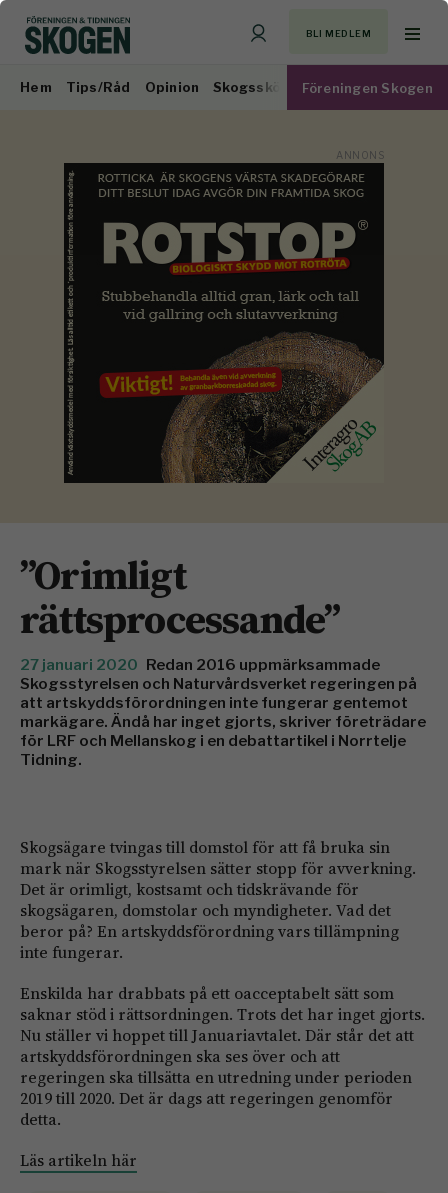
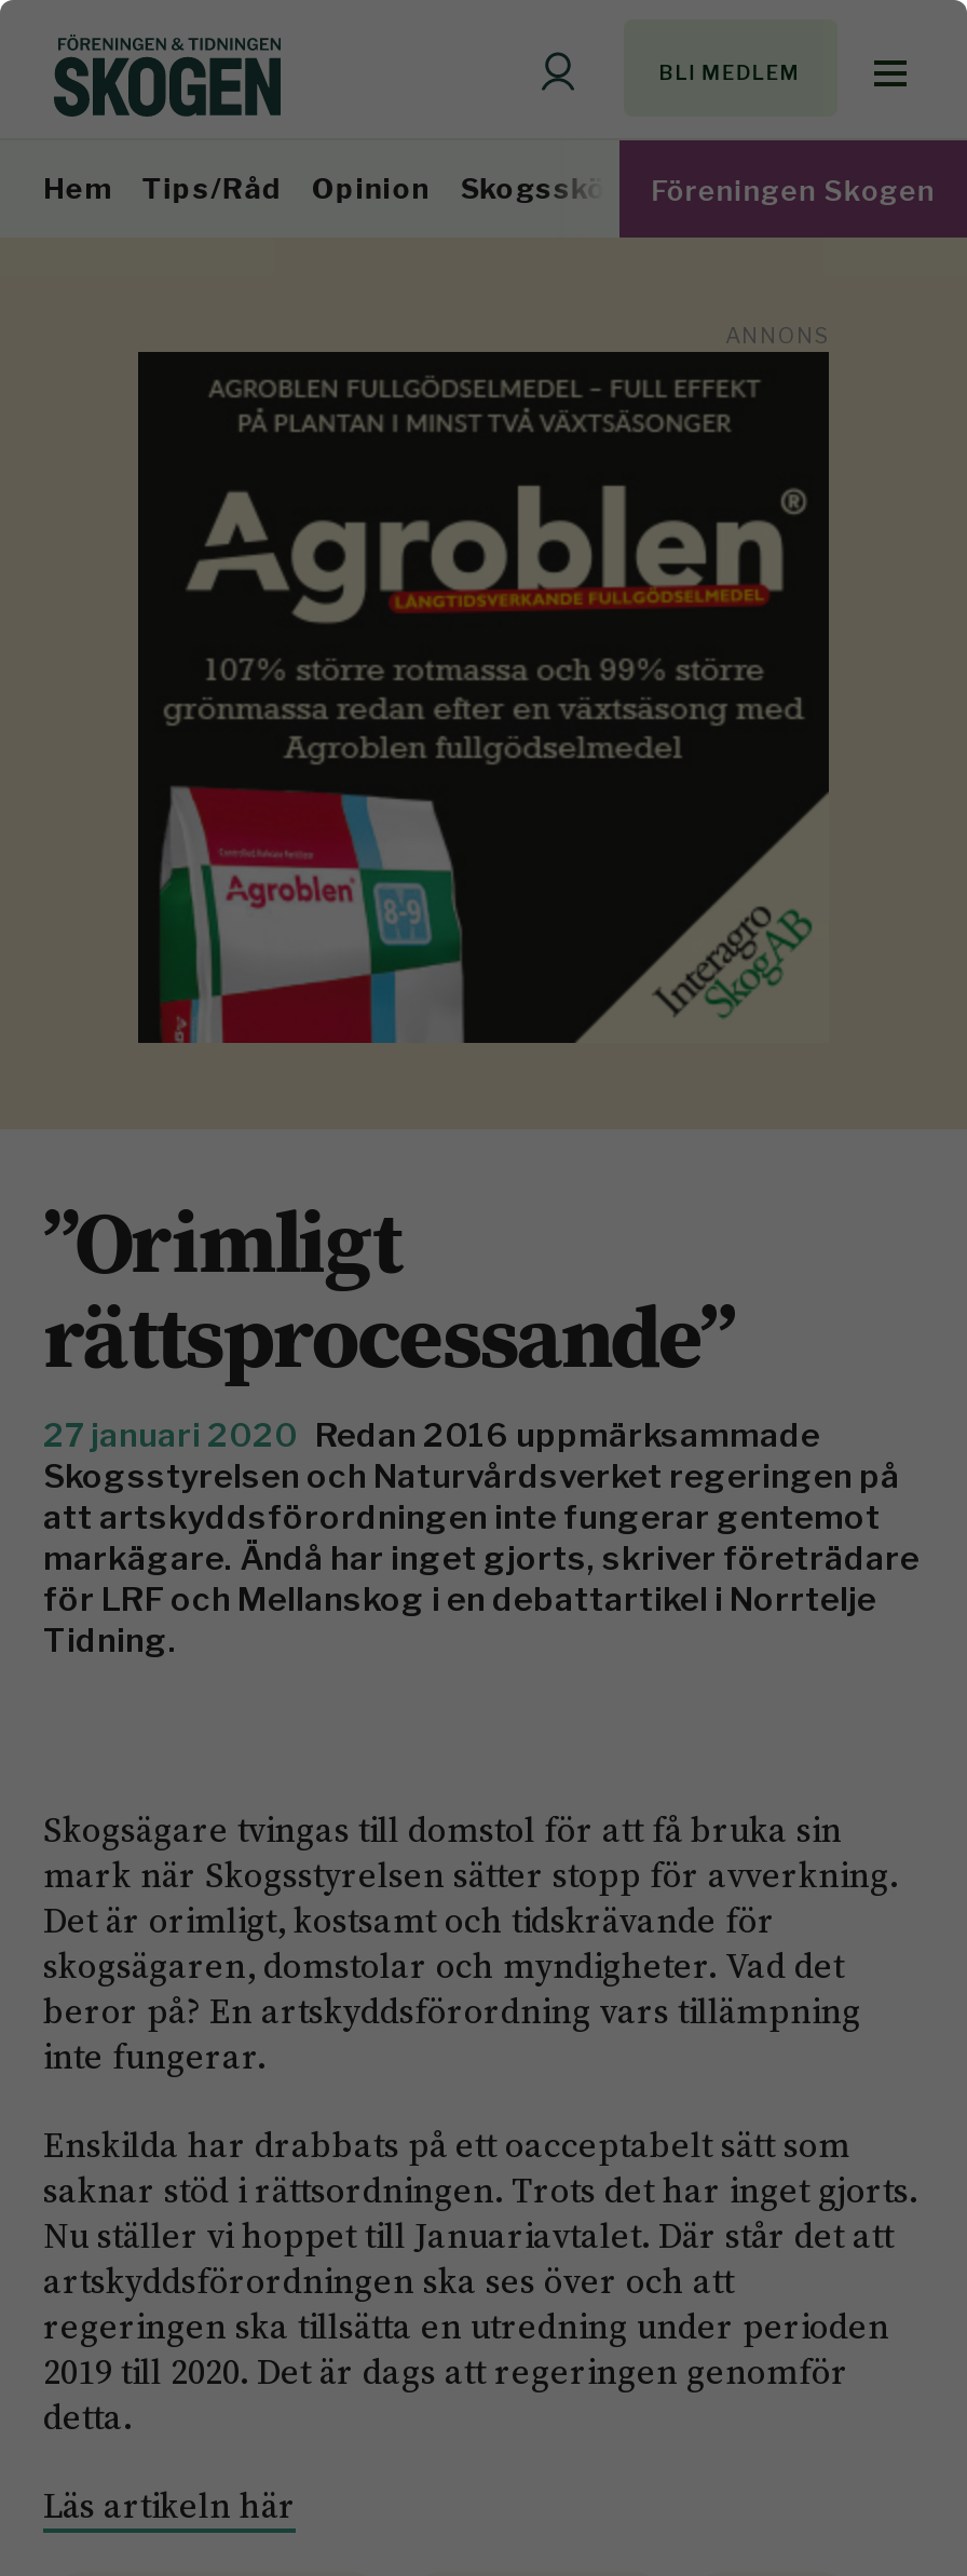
[67,171,384,484] [image] -> [147,371,827,1045] [image]

